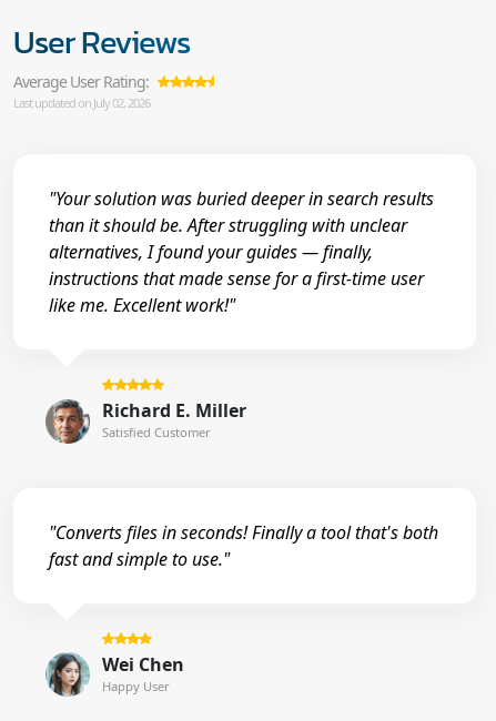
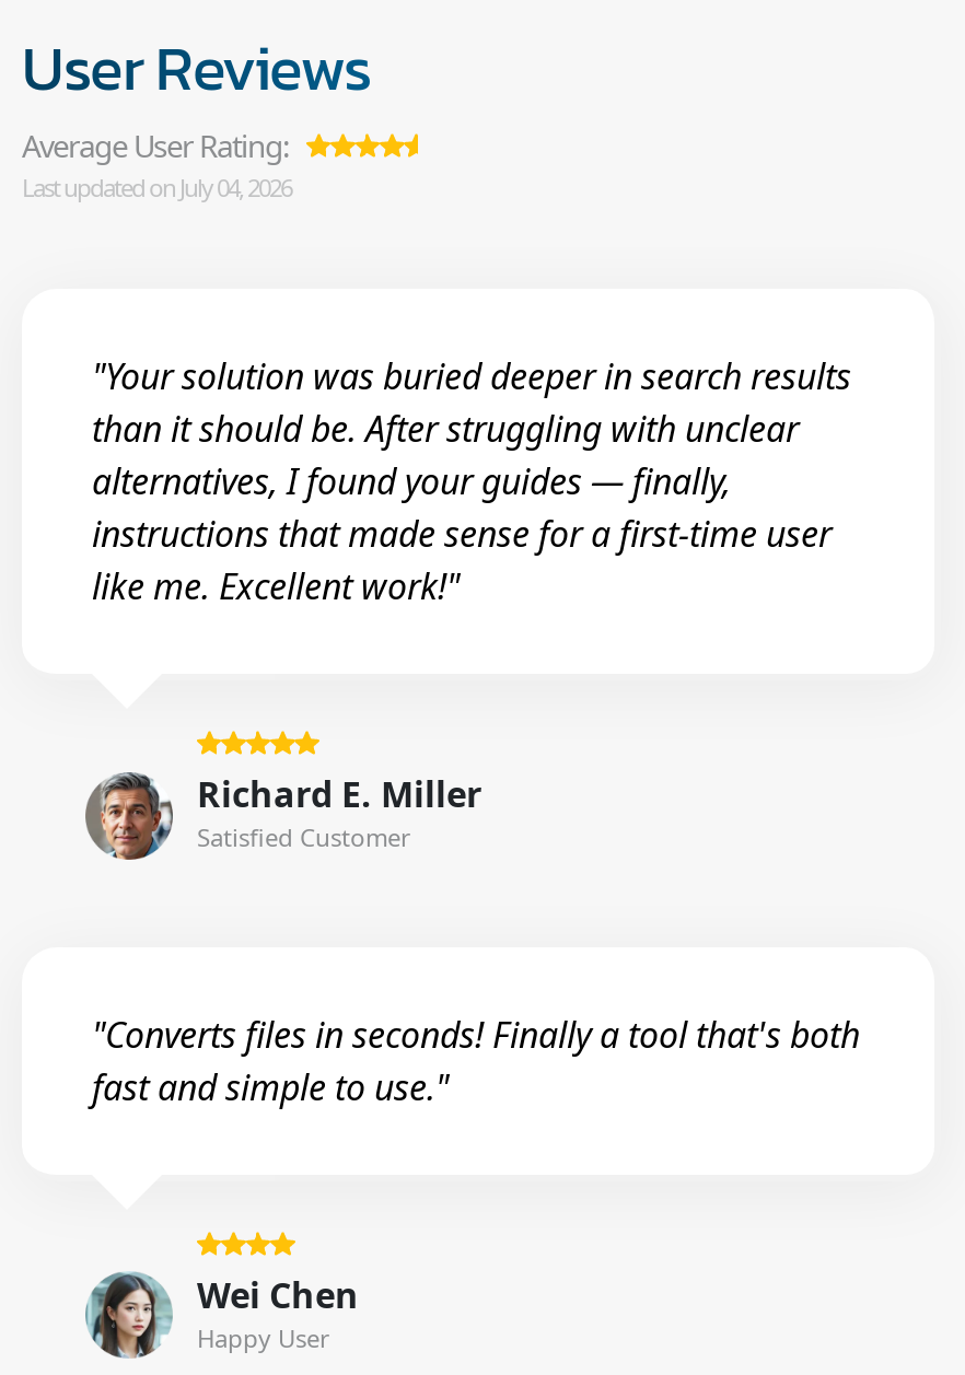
[13,94,150,111] Last updated on July 02, 2026 -> [22,170,291,203] Last updated on July 04, 2026

